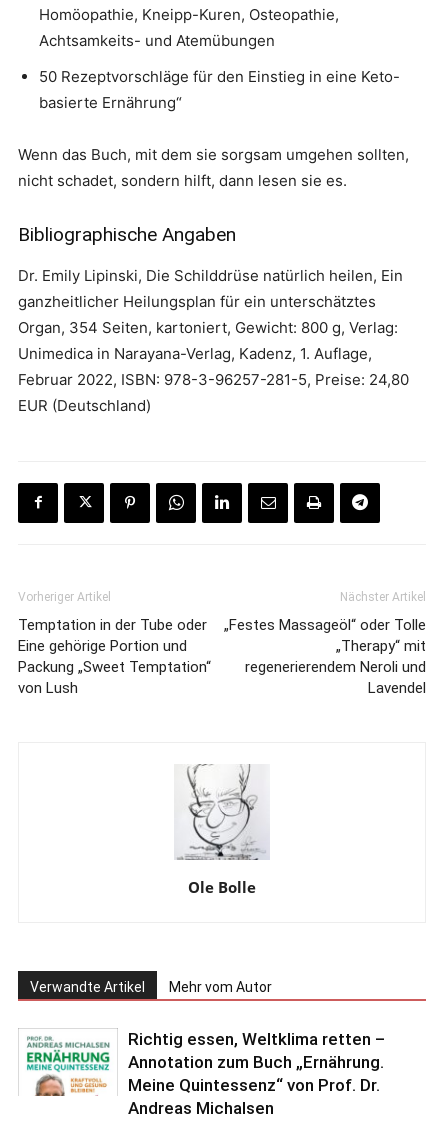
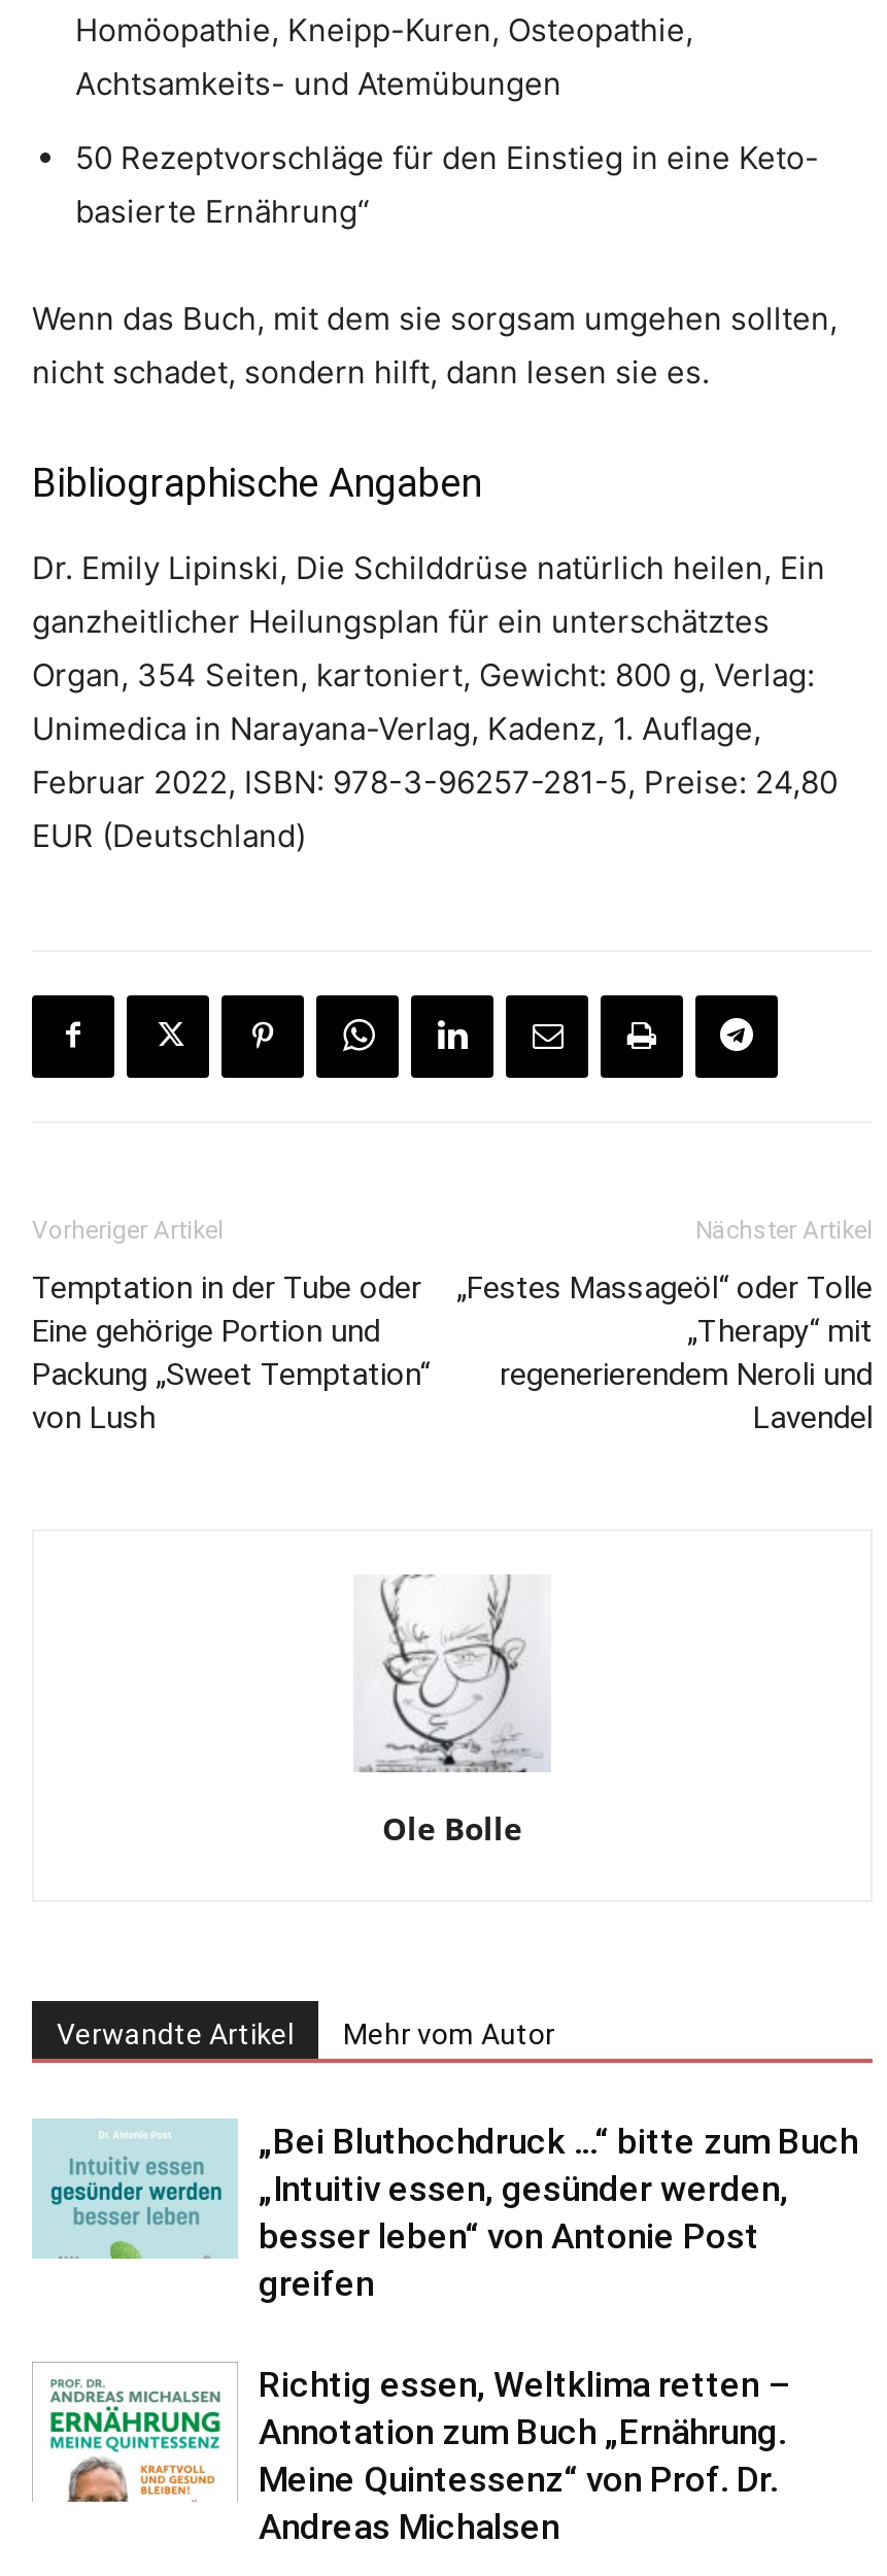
none -> [34,2119,858,2303] [image] | „Bei Bluthochdruck …“ bitte zum Buch | „Intuitiv essen, gesünder werden, | besser leben“ von Antonie Post | greifen

